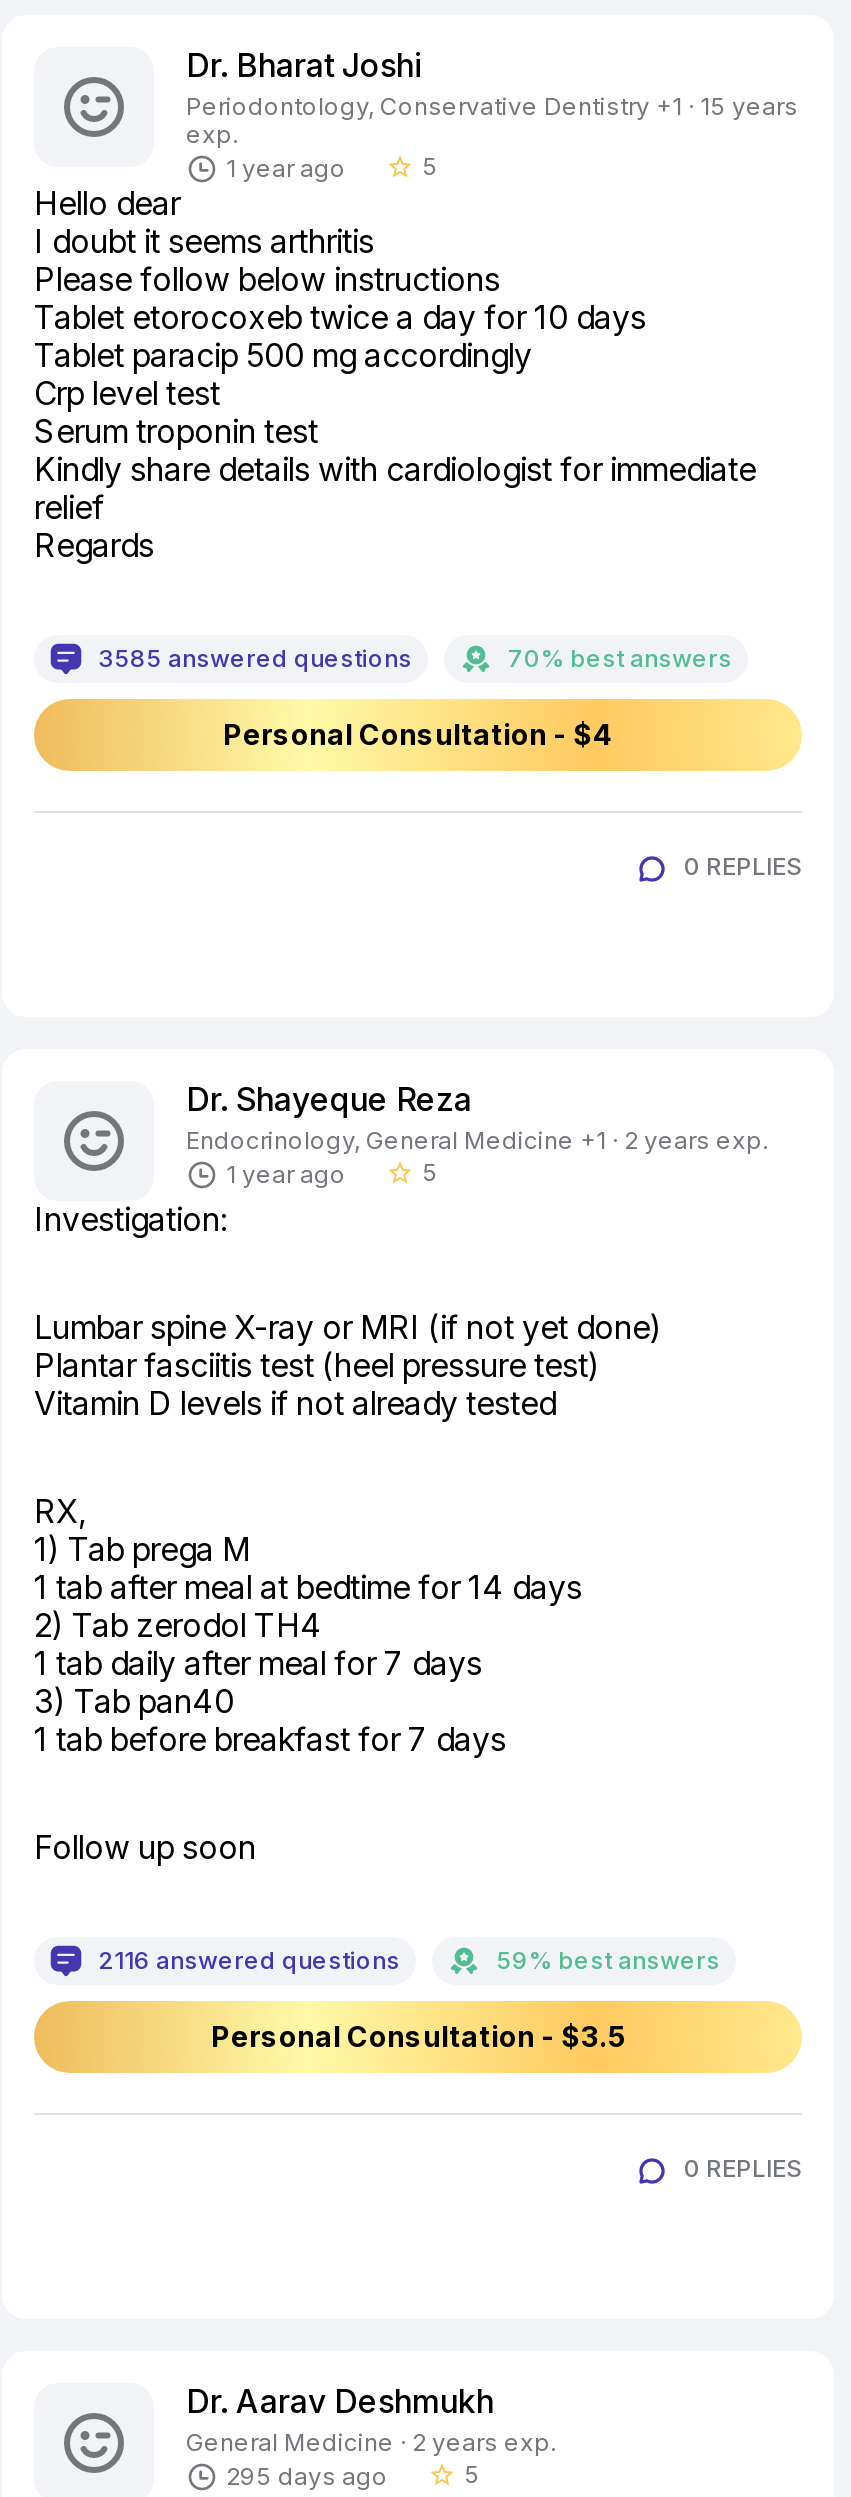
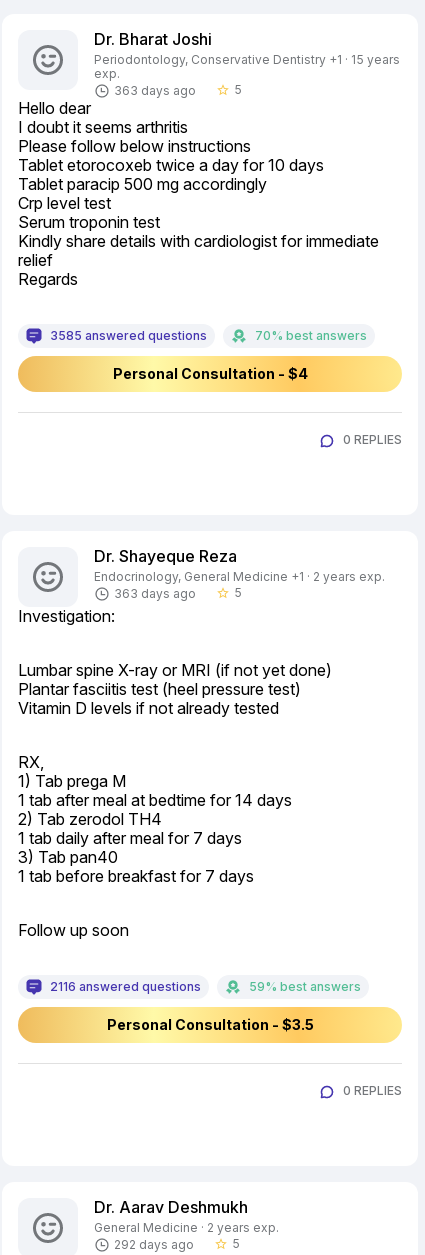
[226,153,346,183] 1 year ago -> [114,83,196,98] 363 days ago
[226,1159,346,1189] 1 year ago -> [114,586,196,601] 363 days ago
[226,2461,388,2491] 295 days ago -> [114,1237,194,1252] 292 days ago

